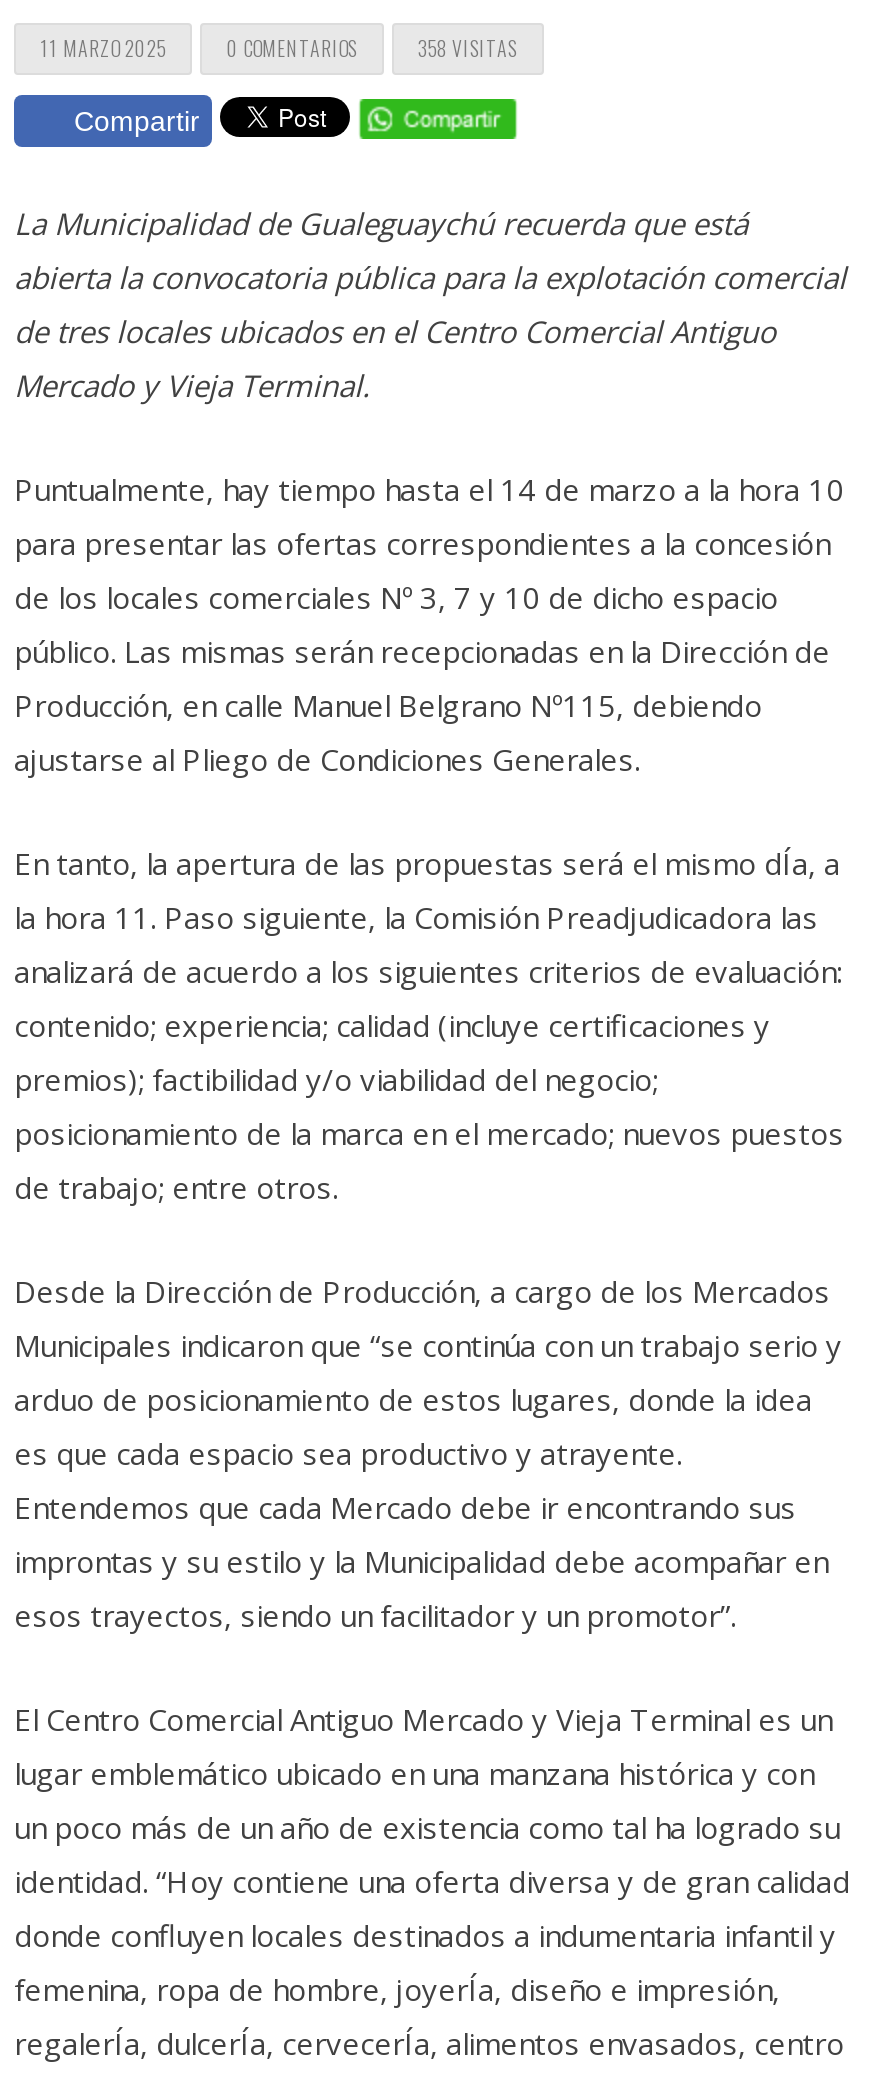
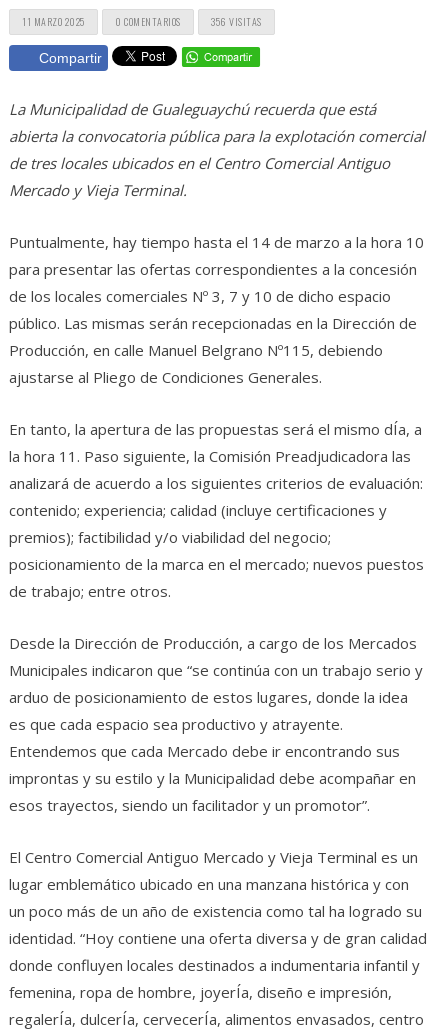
[418,34,517,64] 358 VISITAS -> [211,14,261,29] 356 VISITAS

